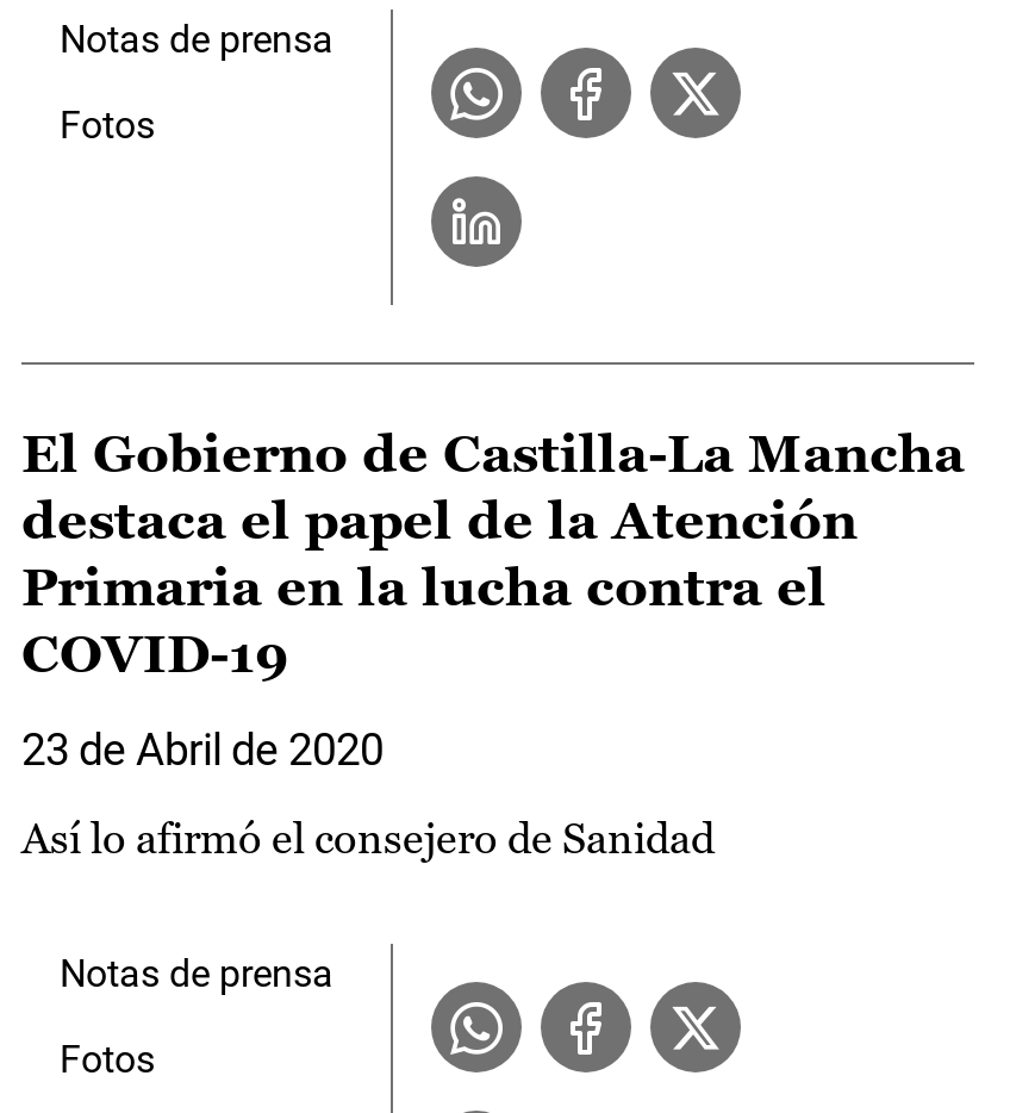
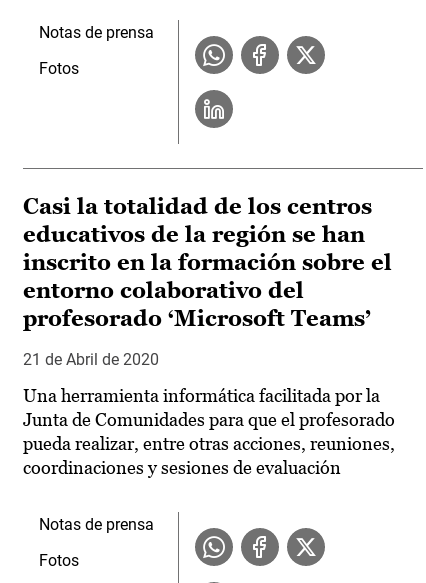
[21,424,965,684] El Gobierno de Castilla-La Mancha | destaca el papel de la Atención | Primaria en la lucha contra el | COVID-19 -> [23,194,392,331] Casi la totalidad de los centros | educativos de la región se han | inscrito en la formación sobre el | entorno colaborativo del | profesorado ‘Microsoft Teams’
[21,725,384,775] 23 de Abril de 2020 -> [23,350,159,369] 21 de Abril de 2020
[21,813,715,863] Así lo afirmó el consejero de Sanidad -> [23,385,395,478] Una herramienta informática facilitada por la | Junta de Comunidades para que el profesorado | pueda realizar, entre otras acciones, reuniones, | coordinaciones y sesiones de evaluación

